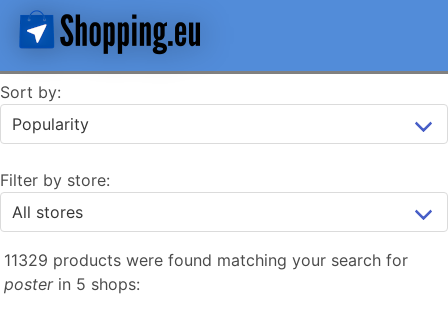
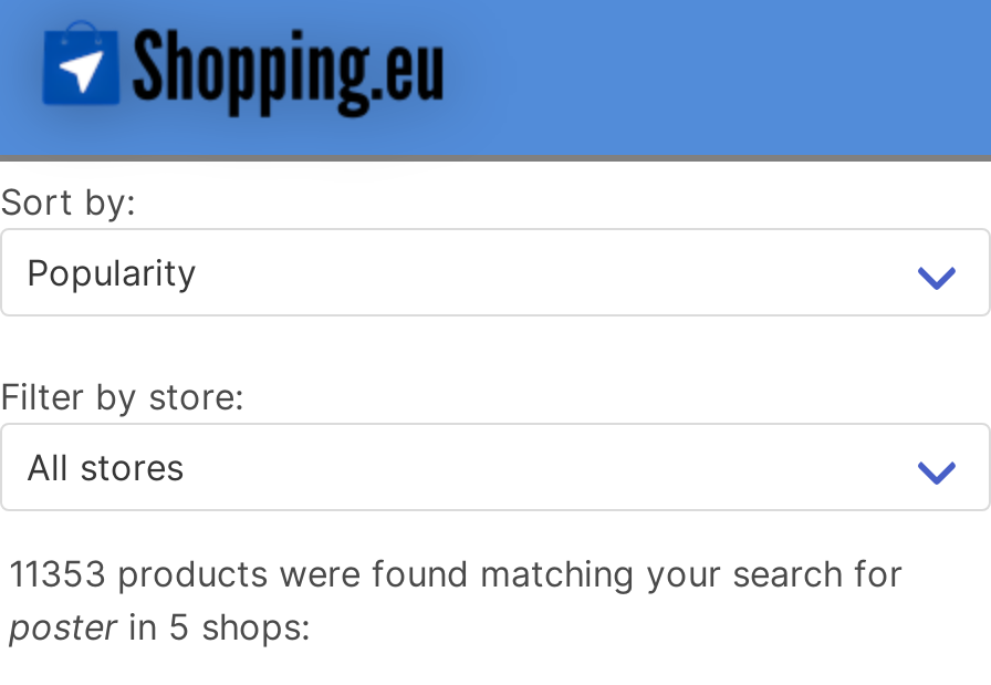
[4,250,408,270] 11329 products were found matching your search for -> [9,551,903,595] 11353 products were found matching your search for

